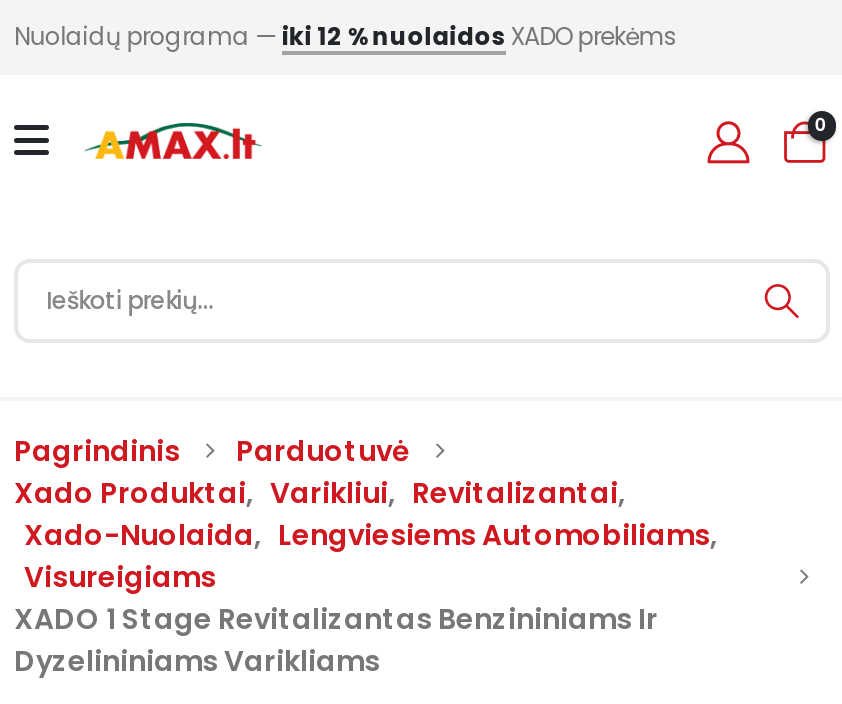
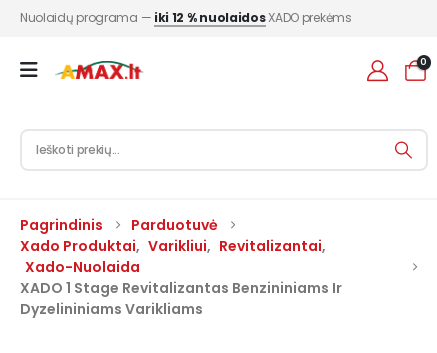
[24,516,718,598] Xado-Nuolaida, Lengviesiems Automobiliams, | Visureigiams -> [25,257,140,277] Xado-Nuolaida

